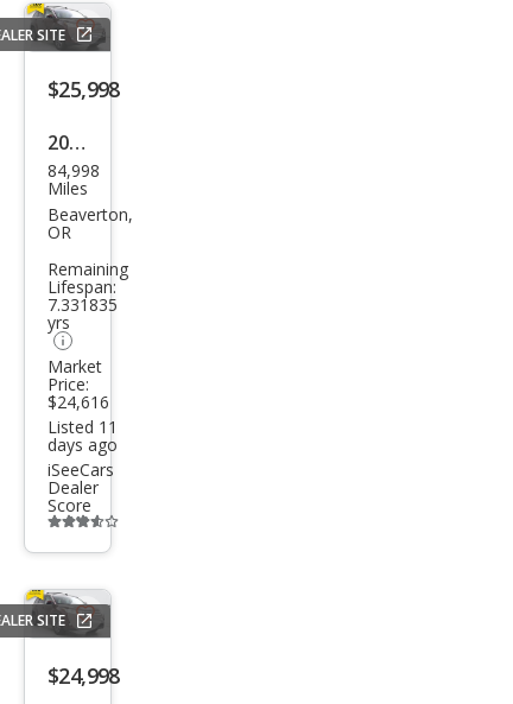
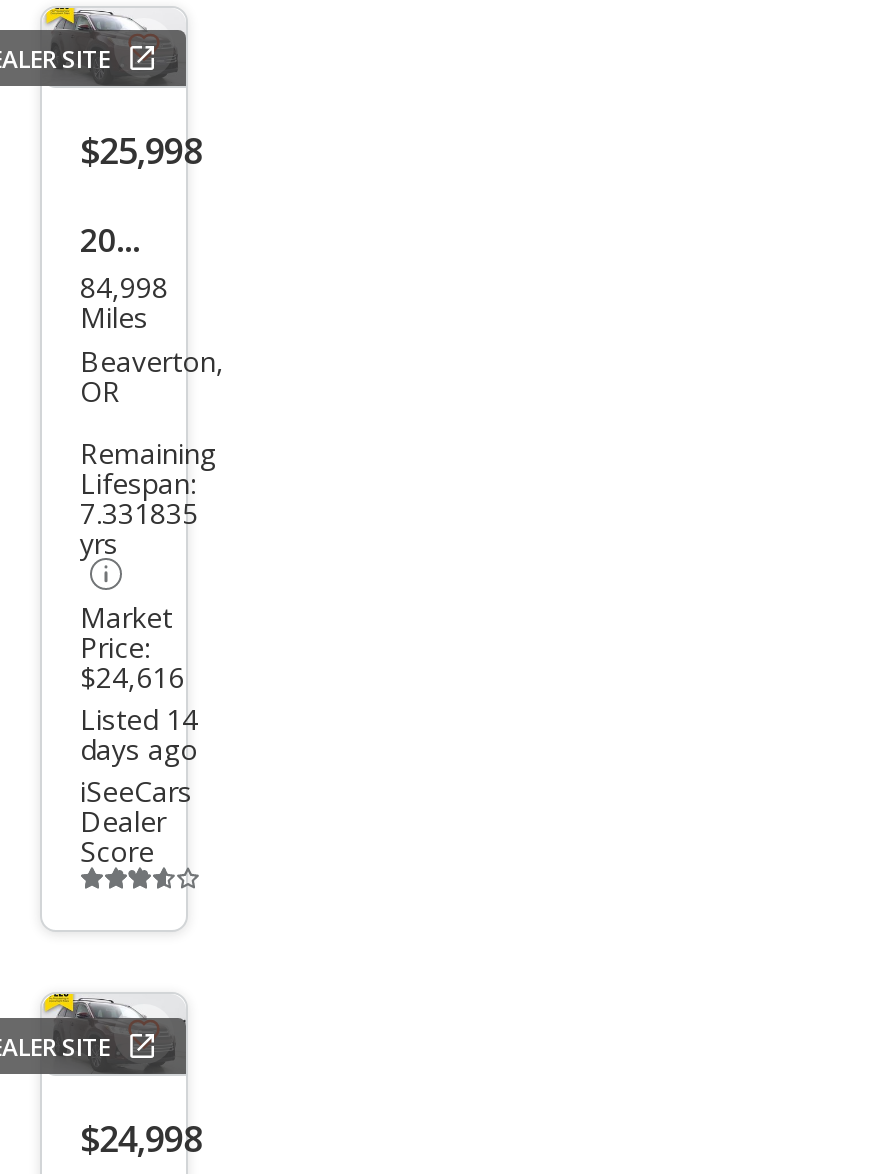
[47,416,118,438] Listed 11 -> [80,701,198,739] Listed 14

